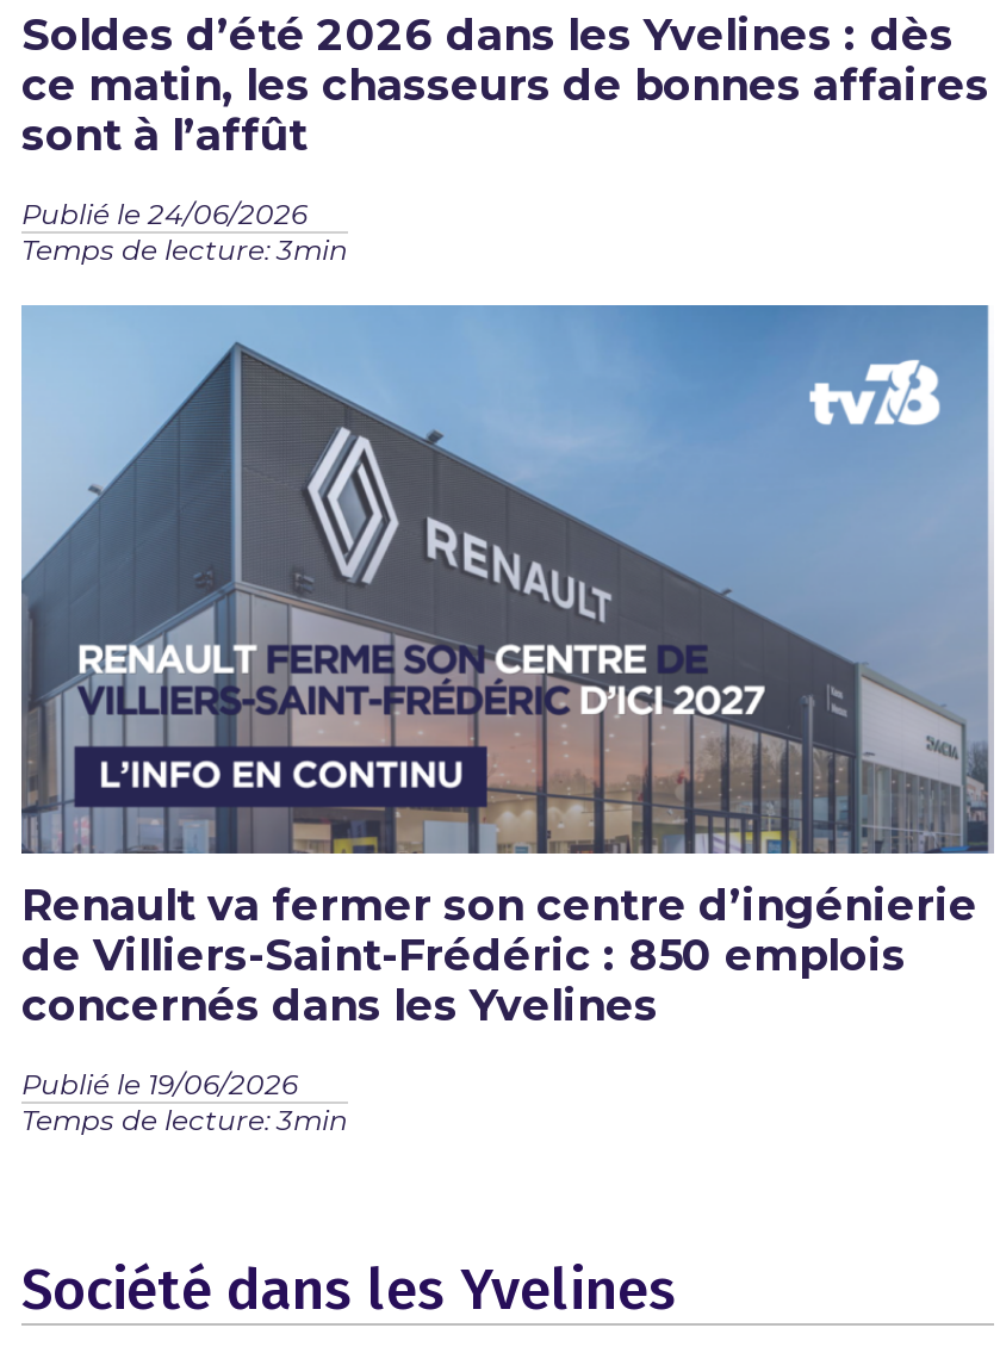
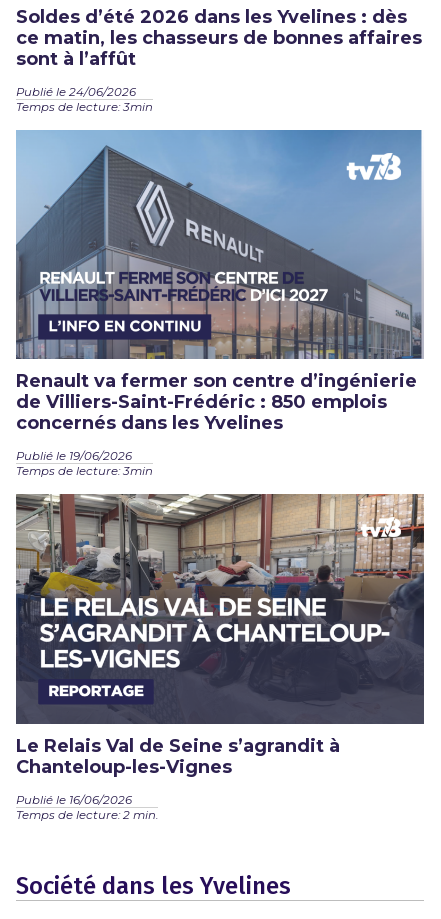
none -> [15,493,425,822] [image] | Le Relais Val de Seine s’agrandit à | Chanteloup-les-Vignes | Publié le 16/06/2026 | Temps de lecture: 2 min.

